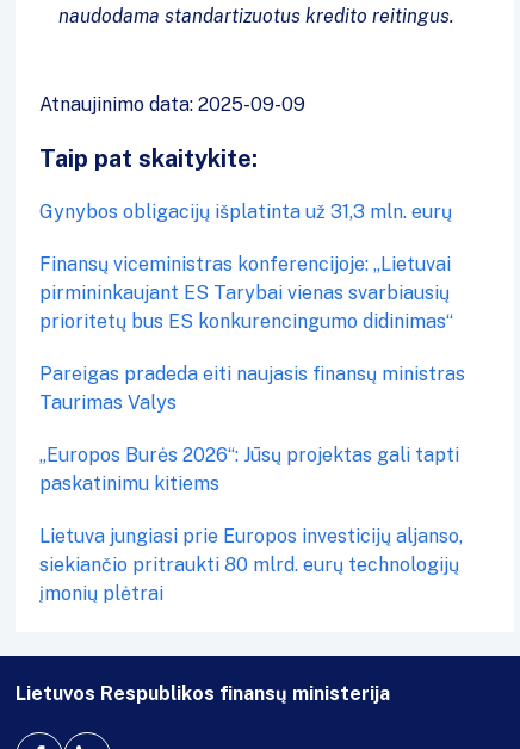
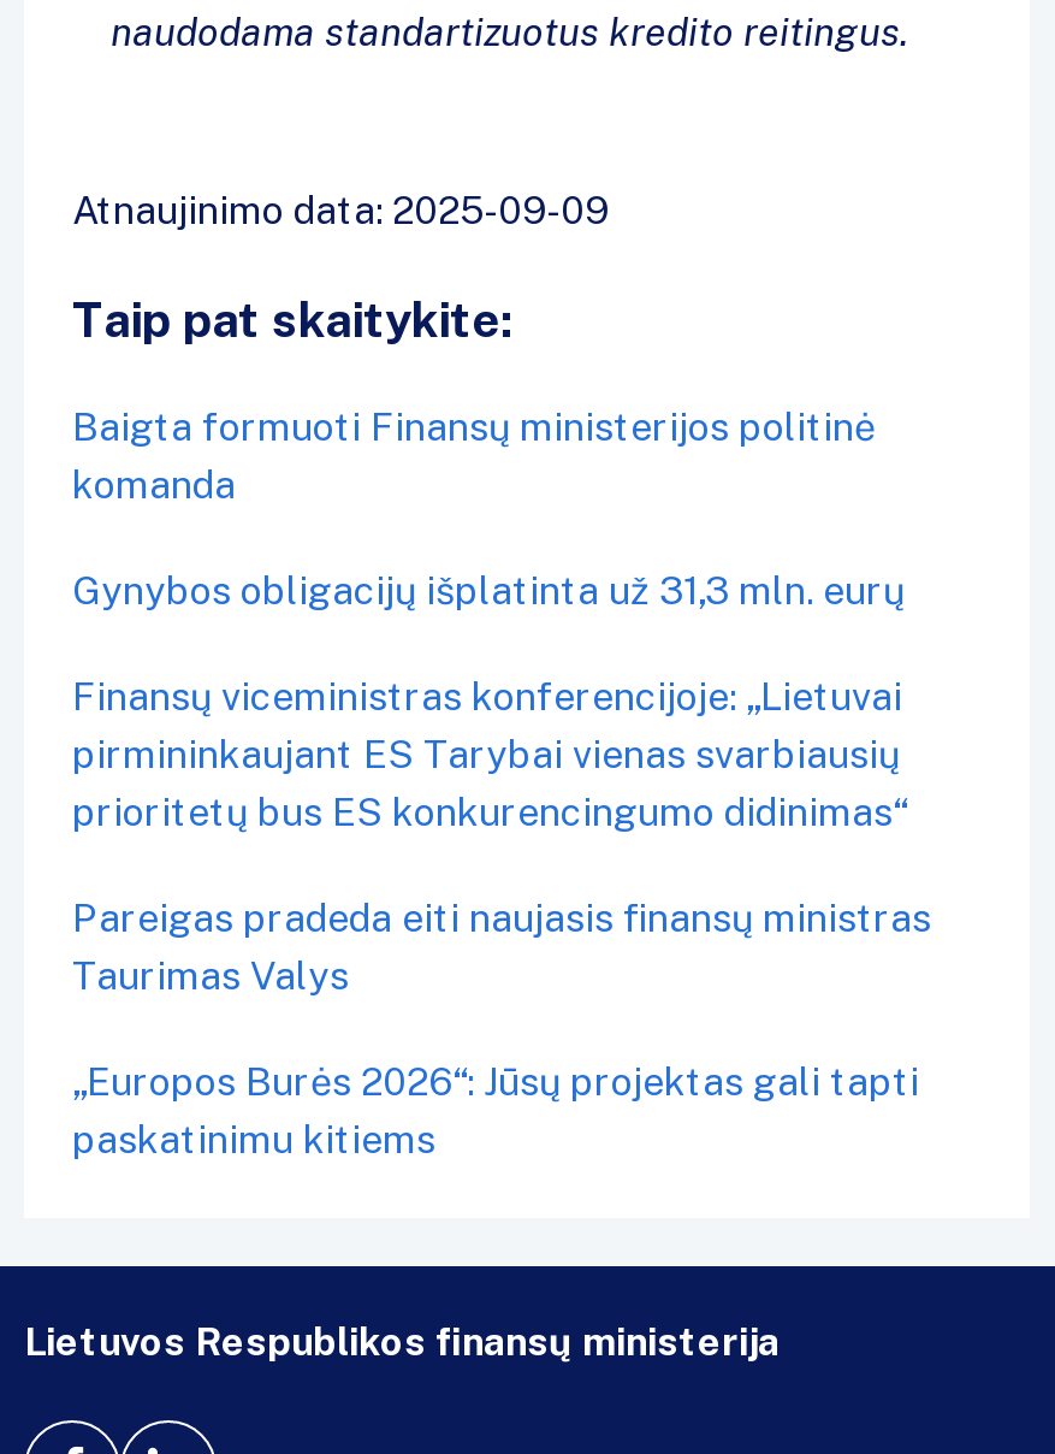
none -> [72,404,876,508] Baigta formuoti Finansų ministerijos politinė | komanda
moved [39,200,465,495] -> [72,568,931,1163]: Gynybos obligacijų išplatinta už 31,3 mln. eurų | Finansų viceministras konferencijoje: „Lietuvai | pirmininkaujant ES Tarybai vienas svarbiausių | prioritetų bus ES konkurencingumo didinimas“ | Pareigas pradeda eiti naujasis finansų ministras | Taurimas Valys | „Europos Burės 2026“: Jūsų projektas gali tapti | paskatinimu kitiems
[39,525,463,605] Lietuva jungiasi prie Europos investicijų aljanso, | siekiančio pritraukti 80 mlrd. eurų technologijų | įmonių plėtrai -> none

